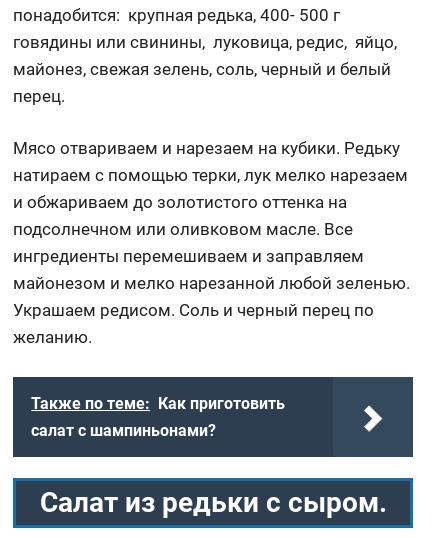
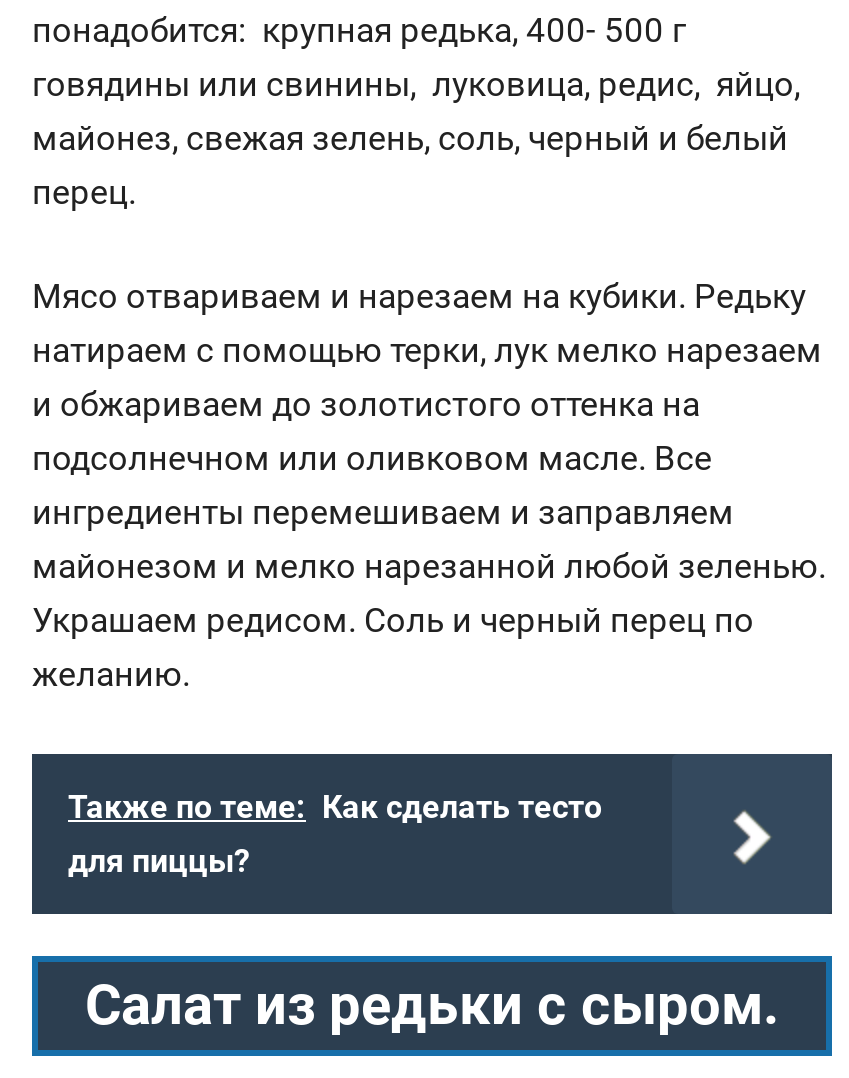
[31,393,285,439] Также по теме: Как приготовить | салат с шампиньонами? -> [68,787,602,879] Также по теме: Как сделать тесто | для пиццы?

